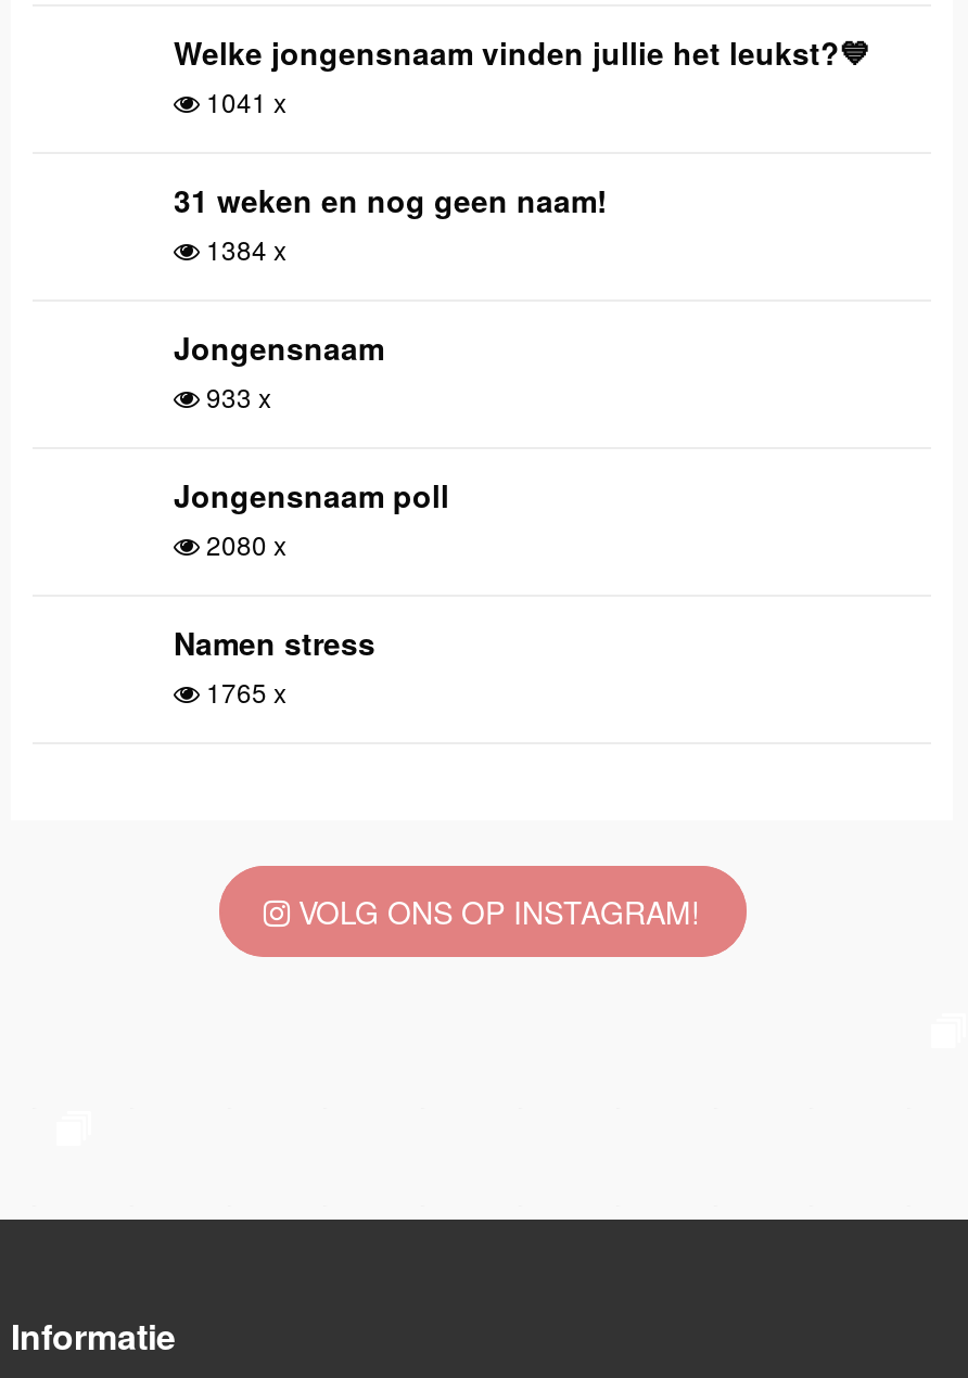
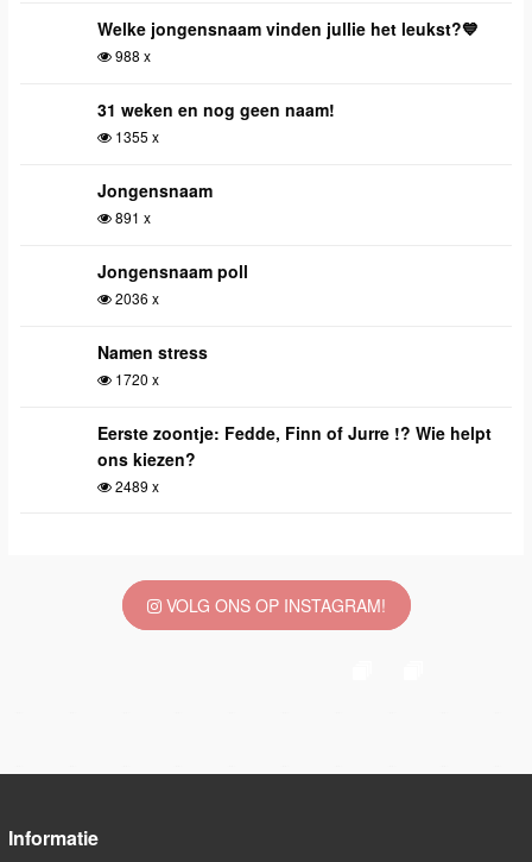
[200,82,286,119] 1041 x -> [112,45,151,65] 988 x
[200,230,286,267] 1384 x -> [112,126,159,146] 1355 x
[200,378,271,414] 933 x -> [112,207,151,227] 891 x
[200,525,286,562] 2080 x -> [112,288,159,308] 2036 x
[200,673,286,710] 1765 x -> [97,369,492,496] 1720 x | Eerste zoontje: Fedde, Finn of Jurre !? Wie helpt | ons kiezen? | 2489 x

